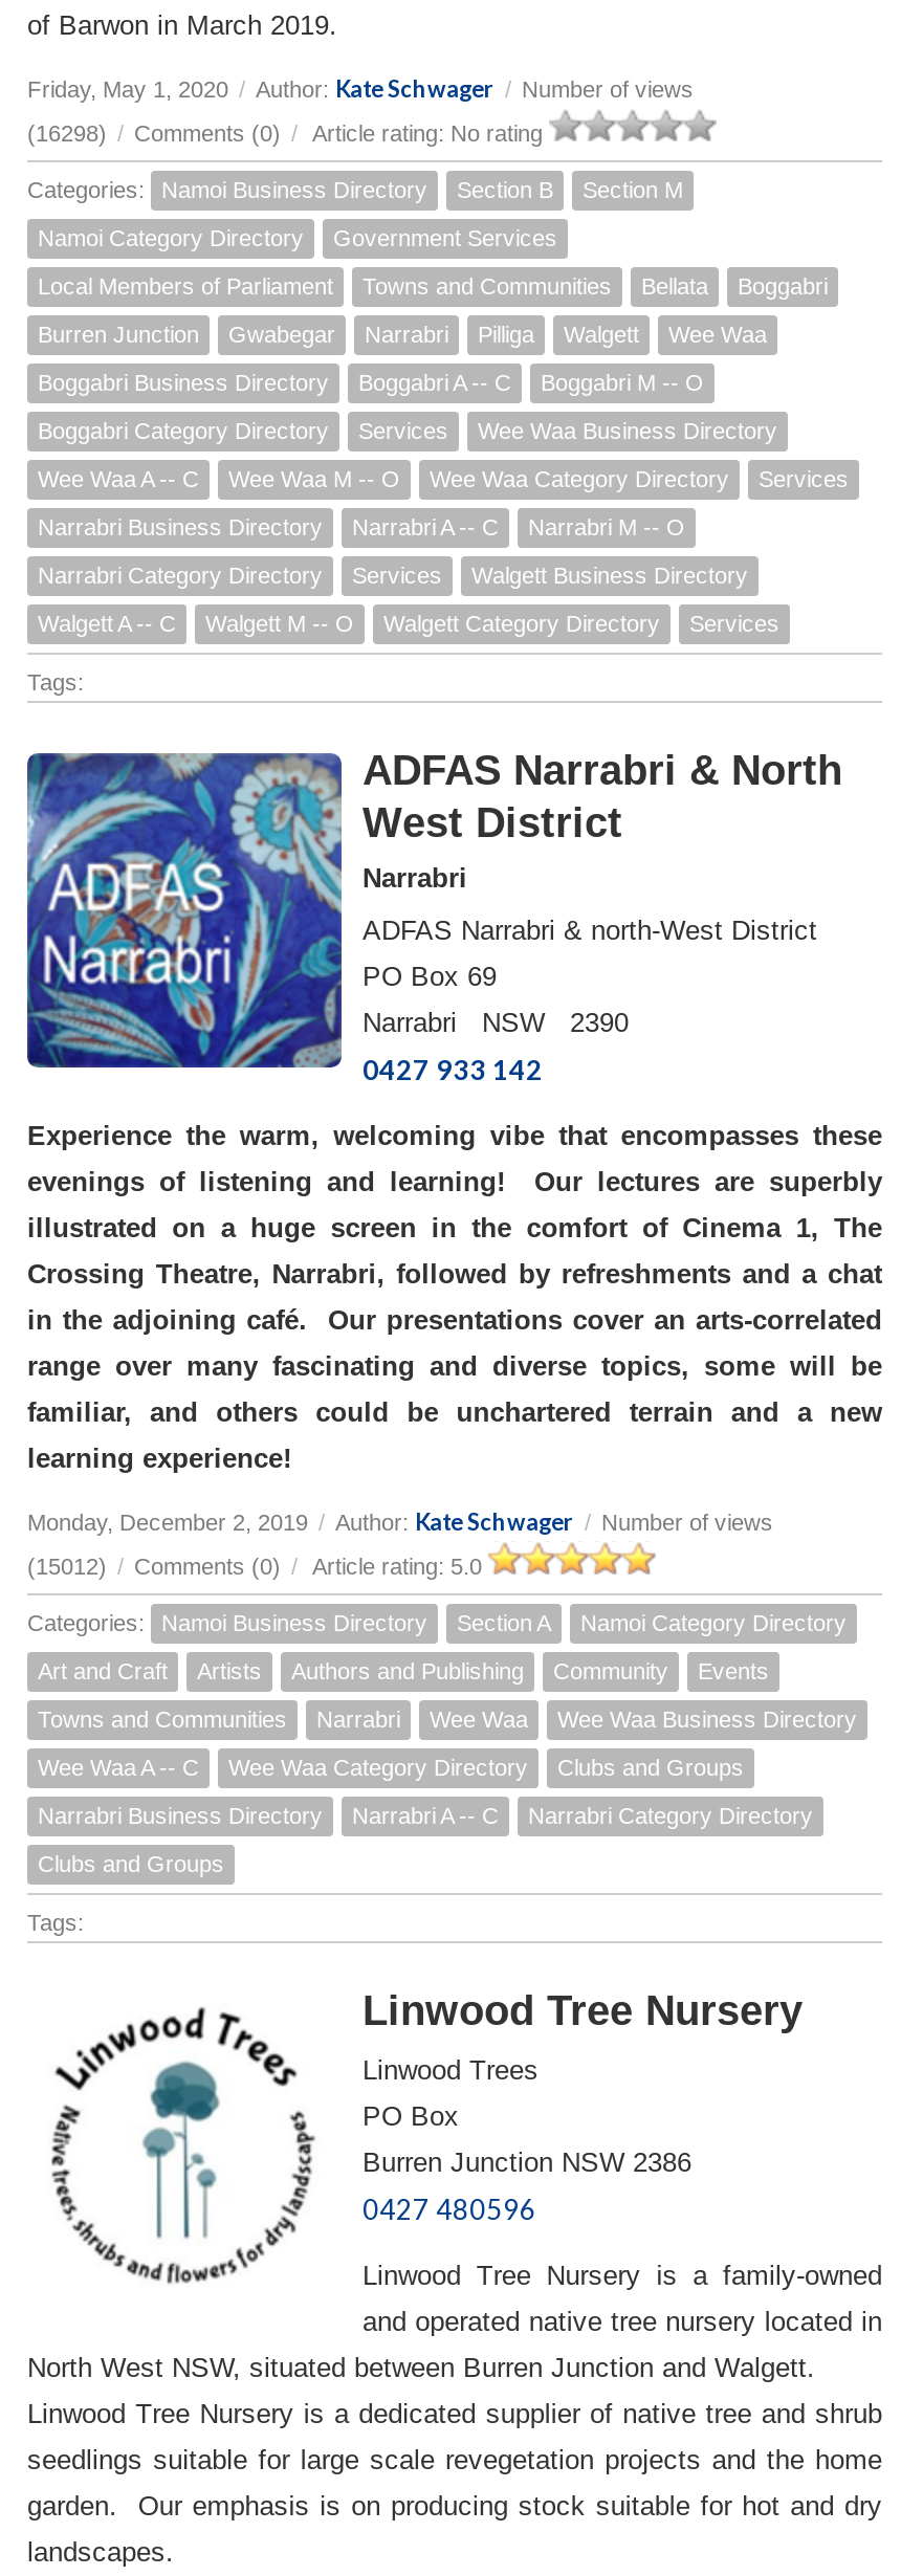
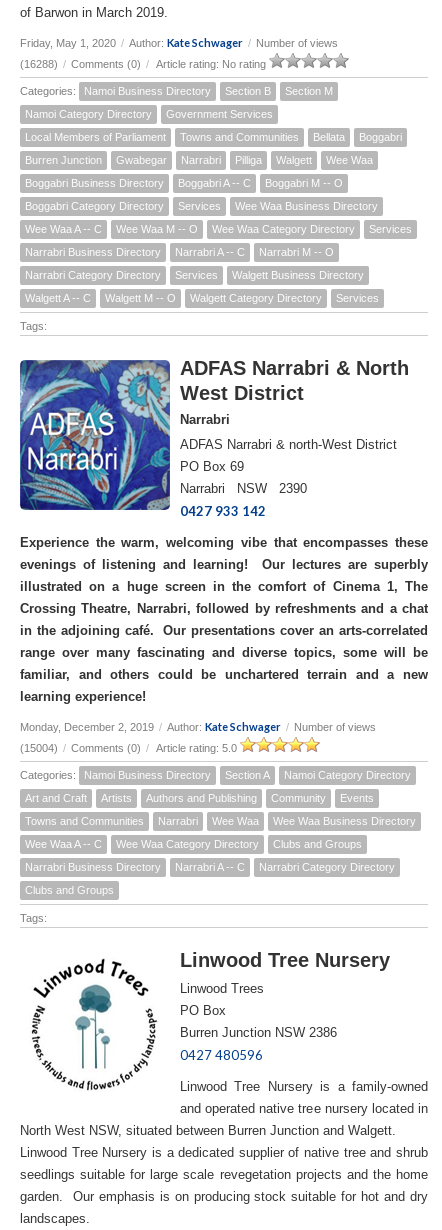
[27,120,549,145] (16298) / Comments (0) / Article rating: No rating -> [20,58,269,70] (16288) / Comments (0) / Article rating: No rating
[27,1553,488,1578] (15012) / Comments (0) / Article rating: 5.0 -> [20,742,240,754] (15004) / Comments (0) / Article rating: 5.0

